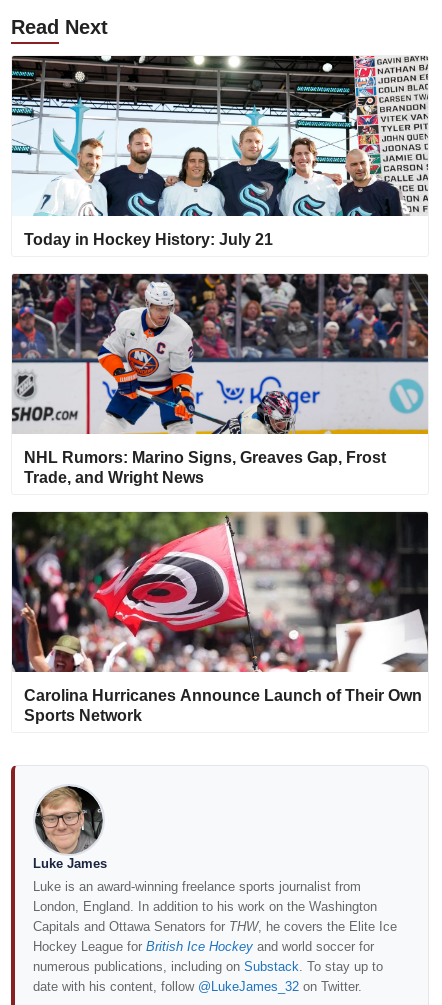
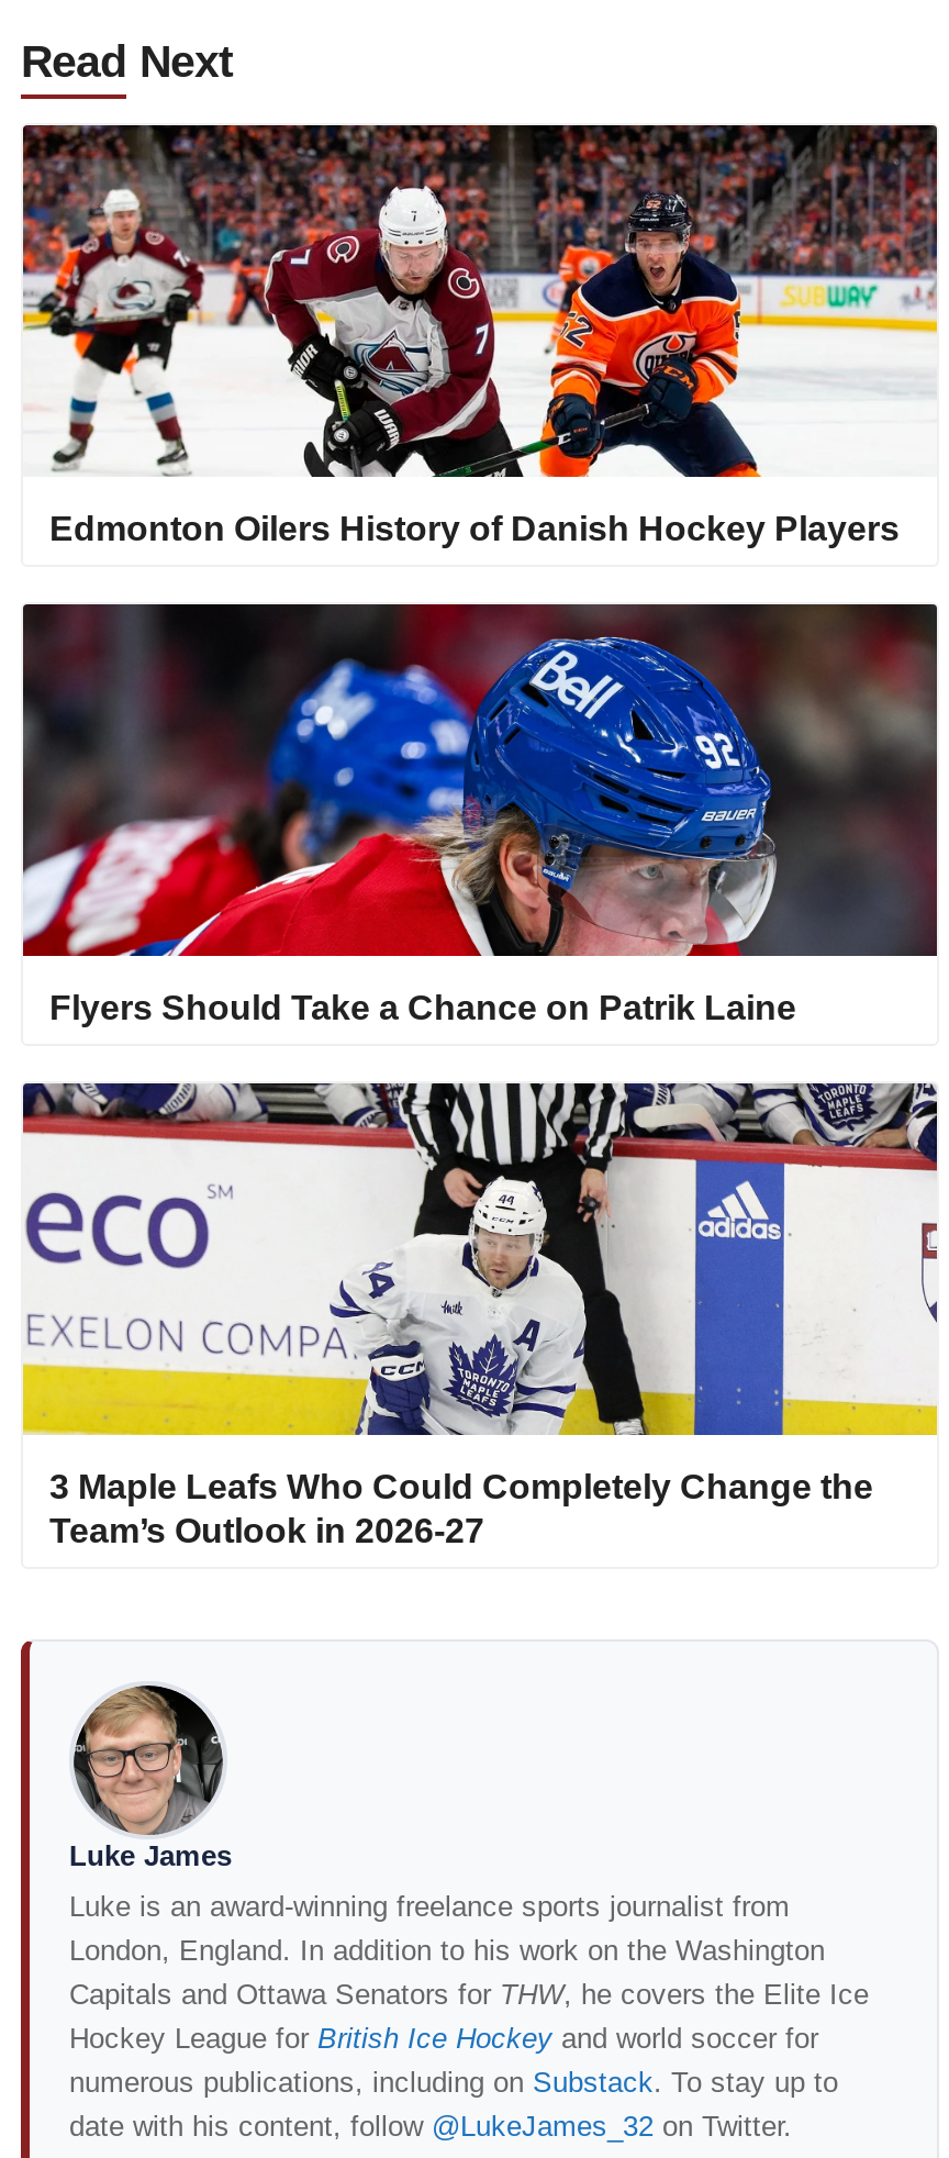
[11,55,429,248] [image] | Today in Hockey History: July 21 -> [21,123,939,548] [image] | Edmonton Oilers History of Danish Hockey Players
[11,276,429,486] [image] | NHL Rumors: Marino Signs, Greaves Gap, Frost | Trade, and Wright News -> [21,602,939,1027] [image] | Flyers Should Take a Chance on Patrik Laine
[11,511,429,724] [image] | Carolina Hurricanes Announce Launch of Their Own | Sports Network -> [21,1081,939,1550] [image] | 3 Maple Leafs Who Could Completely Change the | Team’s Outlook in 2026-27

